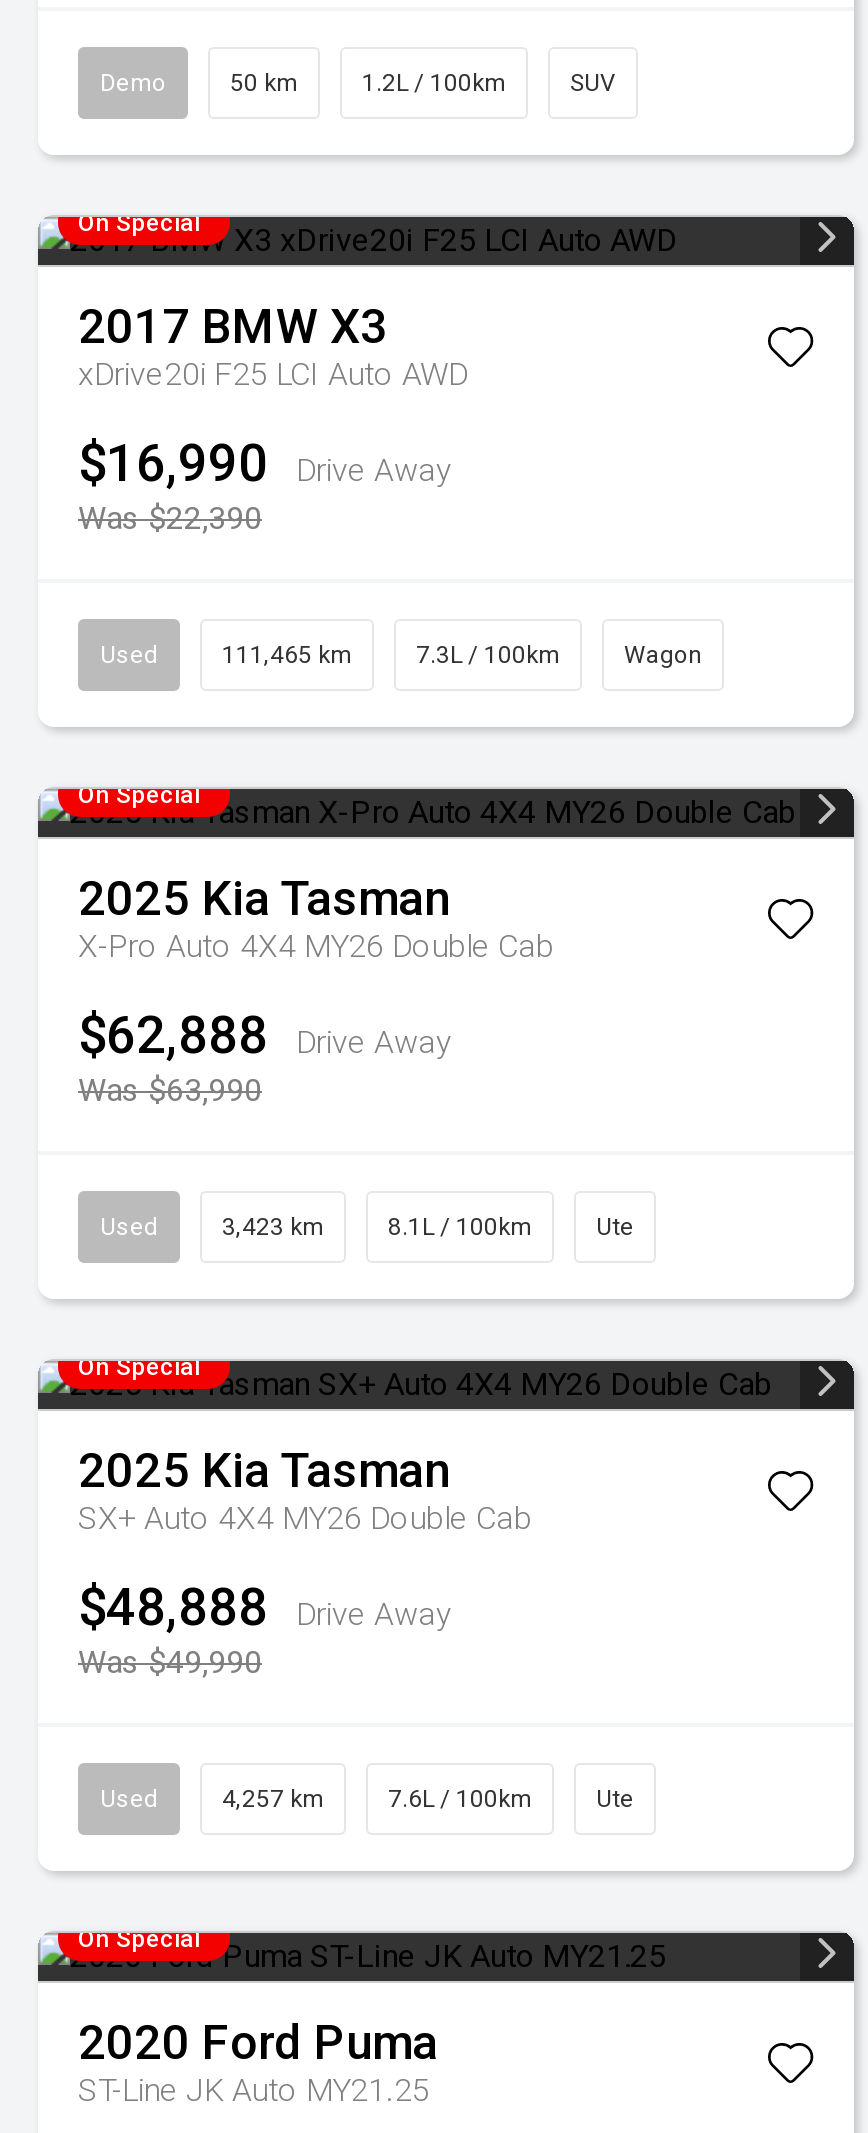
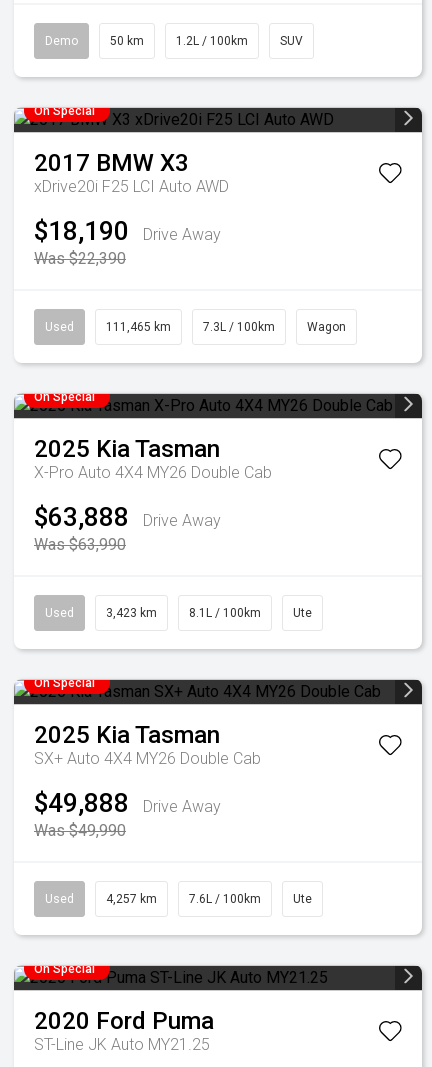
[78,434,452,494] $16,990 Drive Away -> [34,216,221,246] $18,190 Drive Away
[78,1006,452,1066] $62,888 Drive Away -> [34,502,221,532] $63,888 Drive Away
[78,1578,452,1638] $48,888 Drive Away -> [34,788,221,818] $49,888 Drive Away

